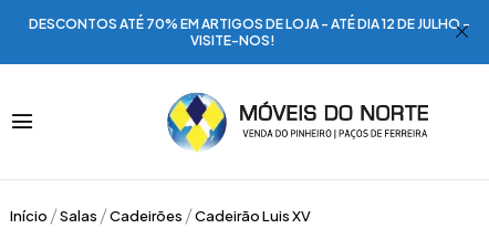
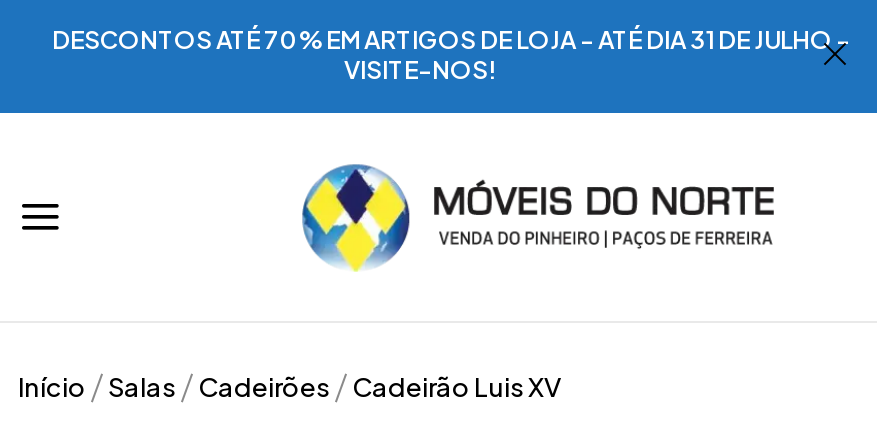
[29,15,470,32] DESCONTOS ATÉ 70% EM ARTIGOS DE LOJA - ATÉ DIA 12 DE JULHO - -> [52,25,850,55] DESCONTOS ATÉ 70% EM ARTIGOS DE LOJA - ATÉ DIA 31 DE JULHO -

